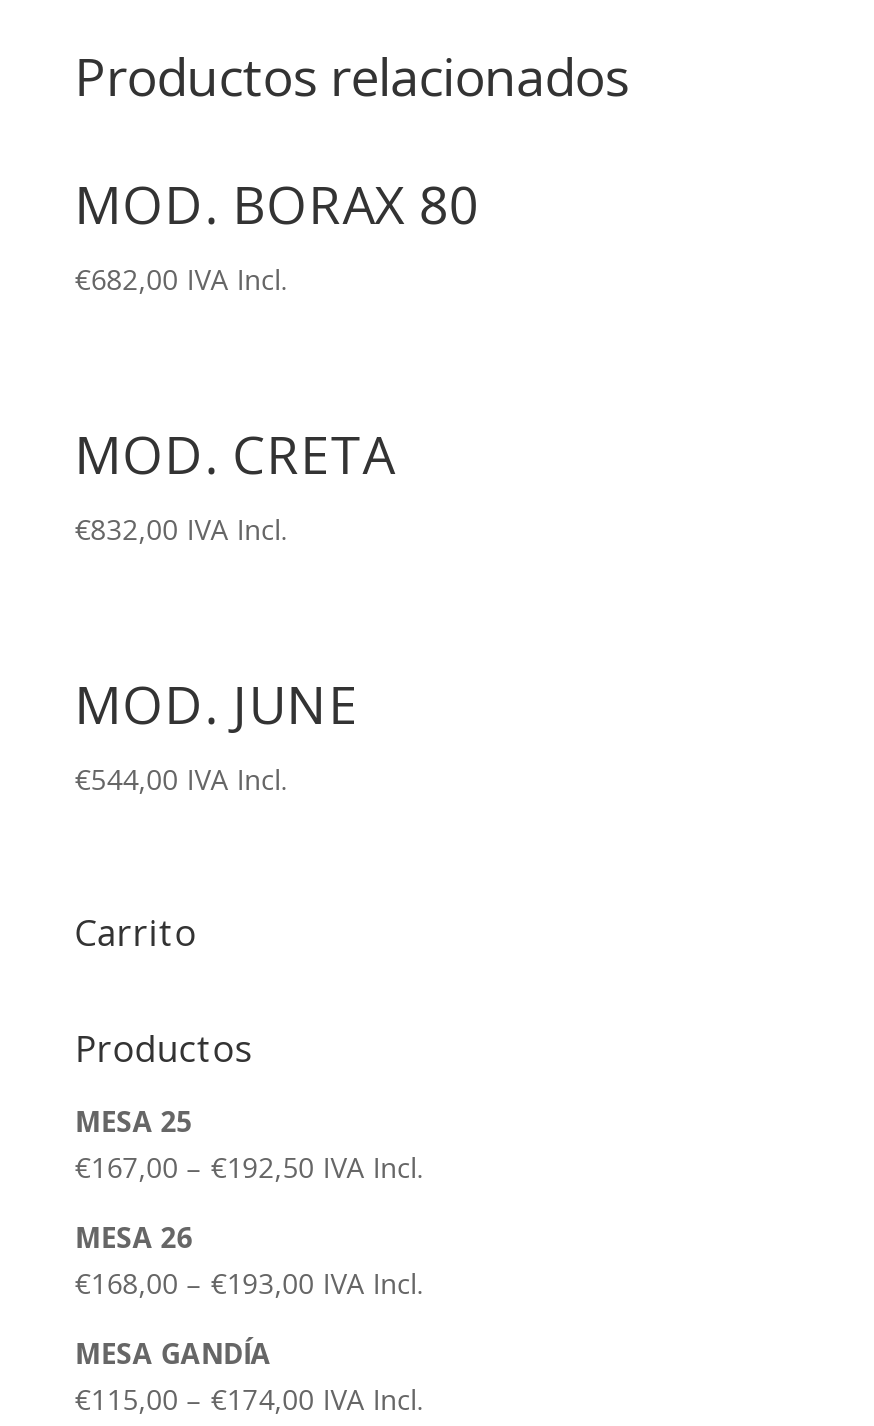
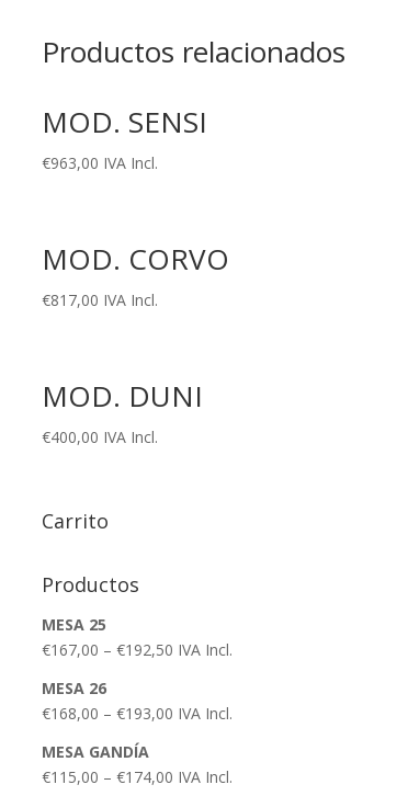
[75,168,479,298] MOD. BORAX 80 | €682,00 IVA Incl. -> [41,102,207,173] MOD. SENSI | €963,00 IVA Incl.
[75,418,395,548] MOD. CRETA | €832,00 IVA Incl. -> [41,239,229,311] MOD. CORVO | €817,00 IVA Incl.
[75,669,359,799] MOD. JUNE | €544,00 IVA Incl. -> [41,377,203,448] MOD. DUNI | €400,00 IVA Incl.

